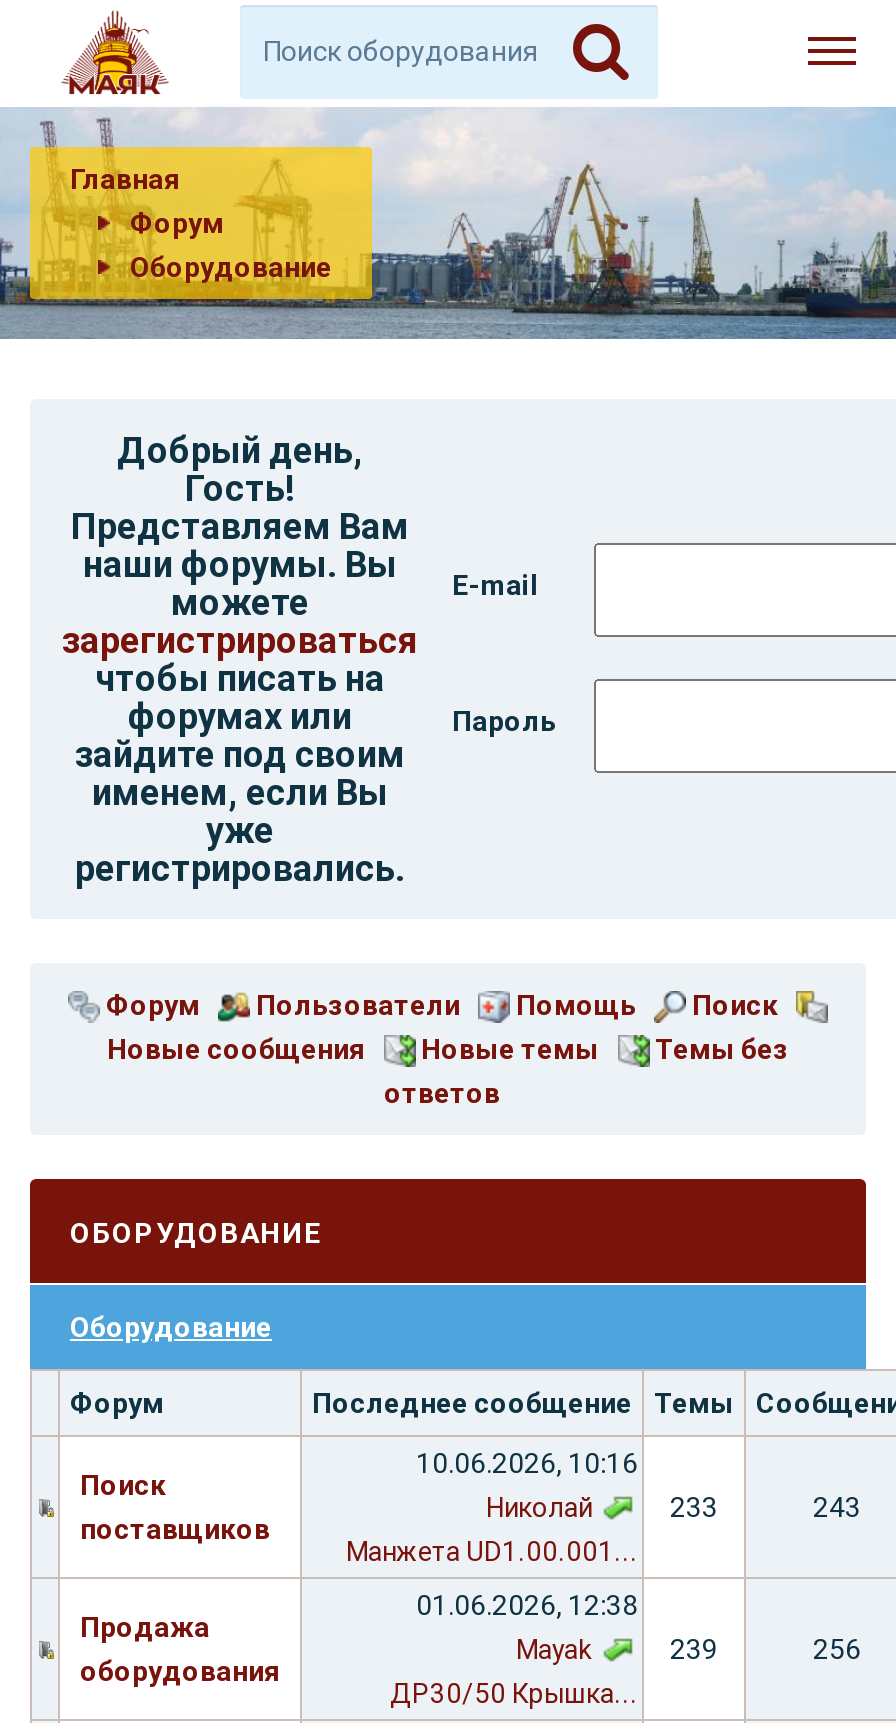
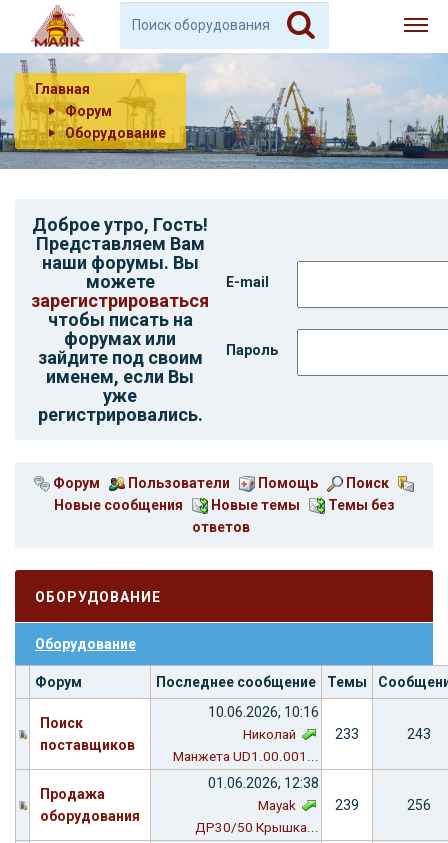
[117,428,363,508] Добрый день, | Гость! -> [32,214,208,235] Доброе утро, Гость!

